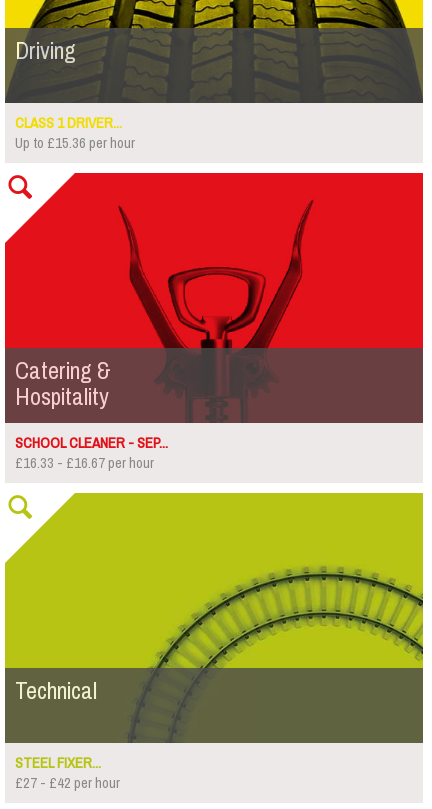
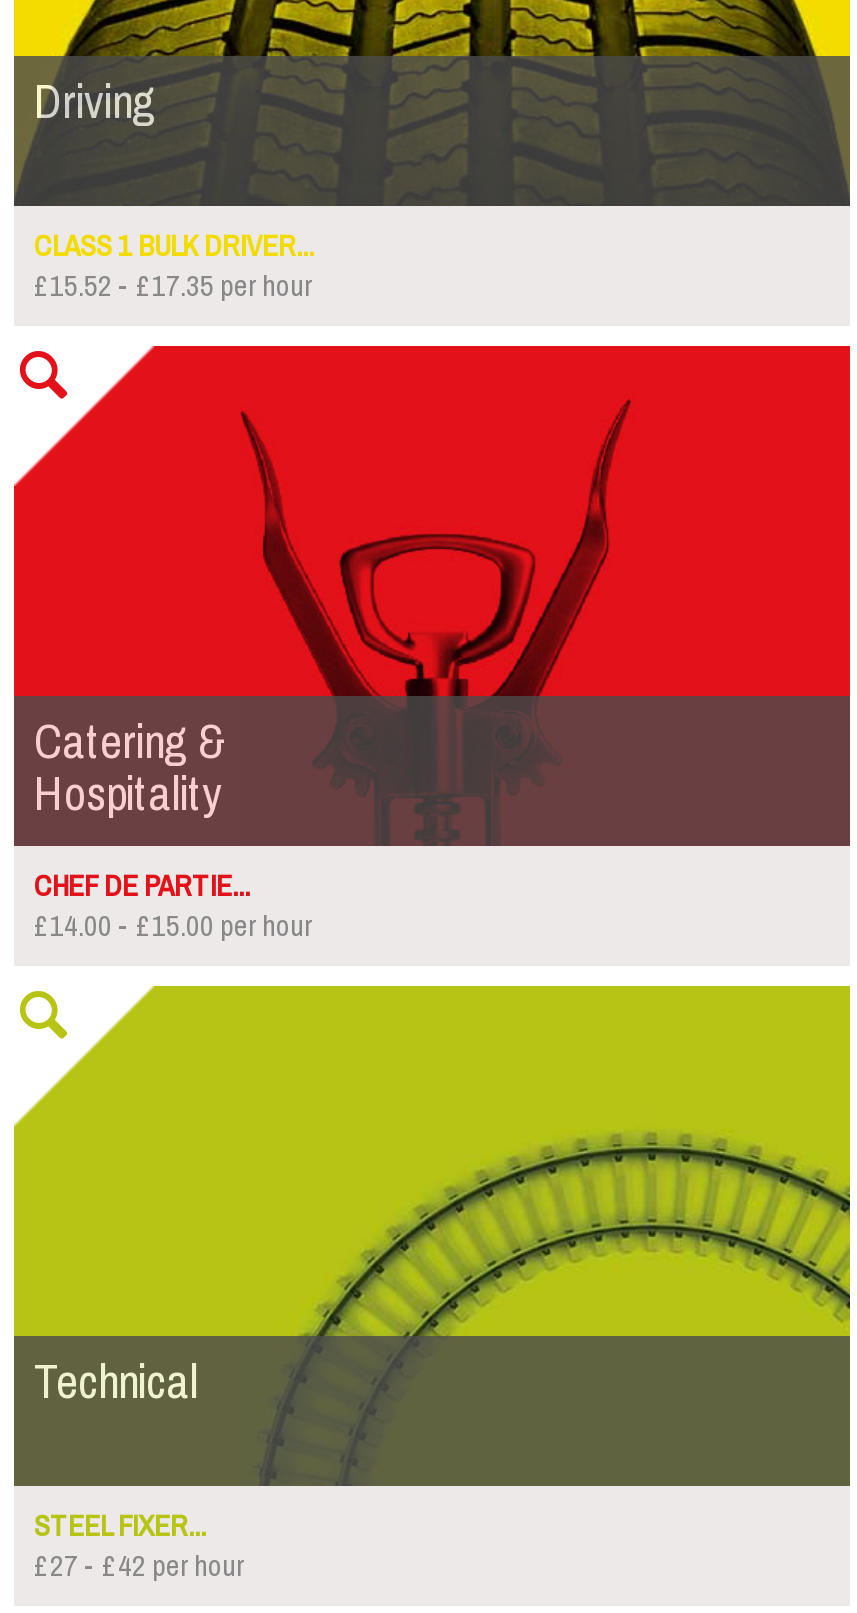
[15,109,135,157] CLASS 1 DRIVER... | Up to £15.36 per hour -> [34,218,314,314] CLASS 1 BULK DRIVER... | £15.52 - £17.35 per hour
[15,429,168,477] SCHOOL CLEANER - SEP... | £16.33 - £16.67 per hour -> [34,858,312,954] CHEF DE PARTIE... | £14.00 - £15.00 per hour

